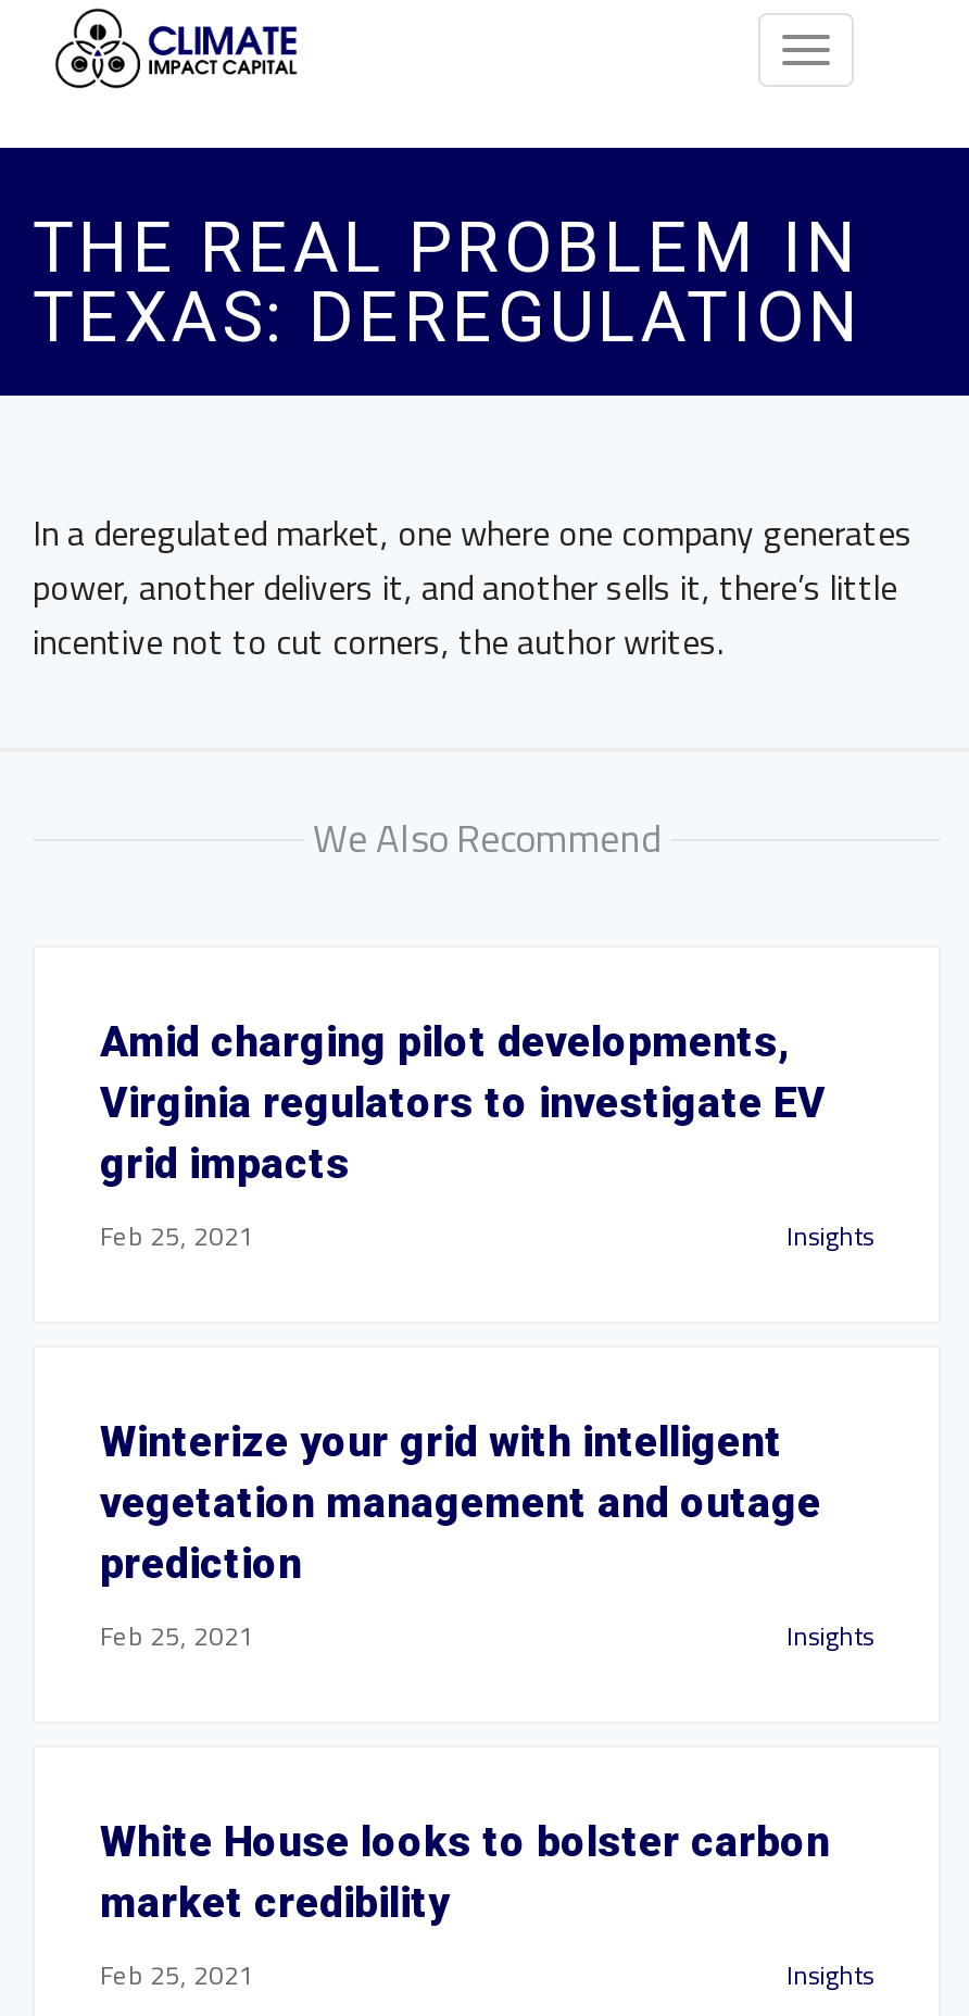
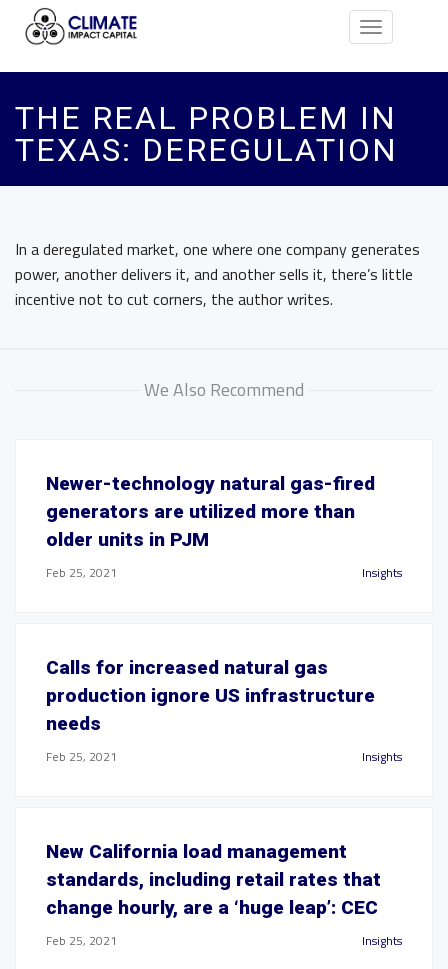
[100,1017,826,1189] Amid charging pilot developments, | Virginia regulators to investigate EV | grid impacts -> [46,472,375,551] Newer-technology natural gas-fired | generators are utilized more than | older units in PJM
[100,1417,821,1589] Winterize your grid with intelligent | vegetation management and outage | prediction -> [46,656,375,735] Calls for increased natural gas | production ignore US infrastructure | needs
[100,1817,830,1928] White House looks to bolster carbon | market credibility -> [46,840,381,919] New California load management | standards, including retail rates that | change hourly, are a ‘huge leap’: CEC

